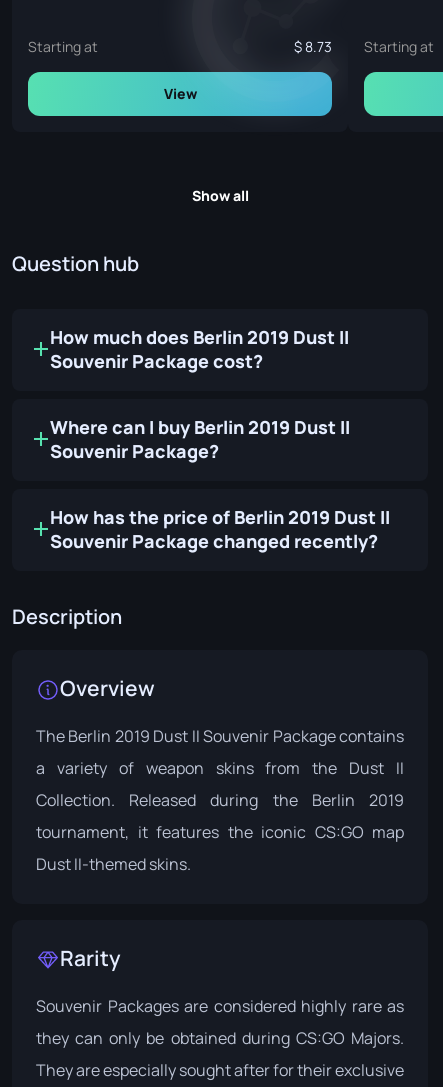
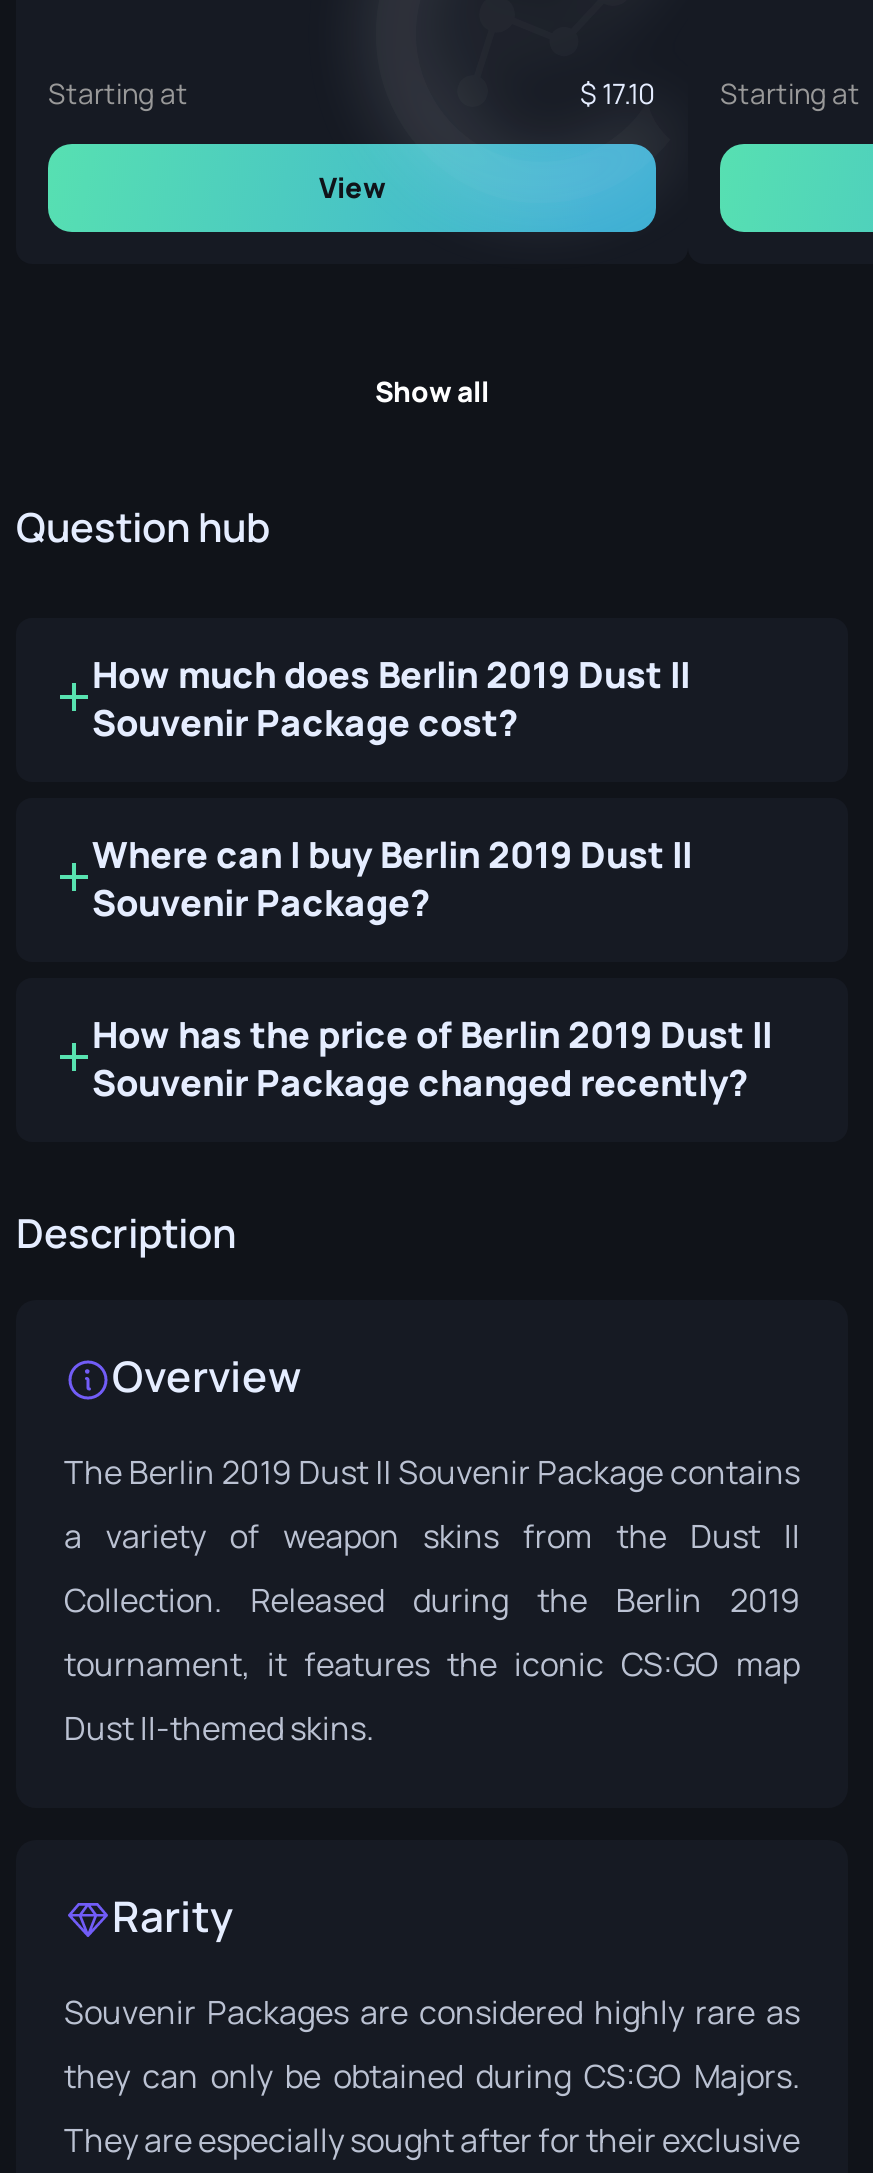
[305,37,434,56] 8.73 Starting at -> [602,74,860,112] 17.10 Starting at

